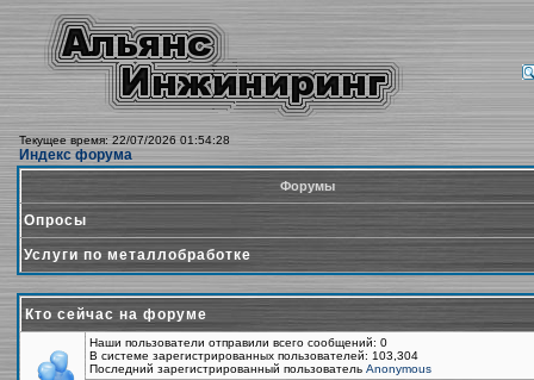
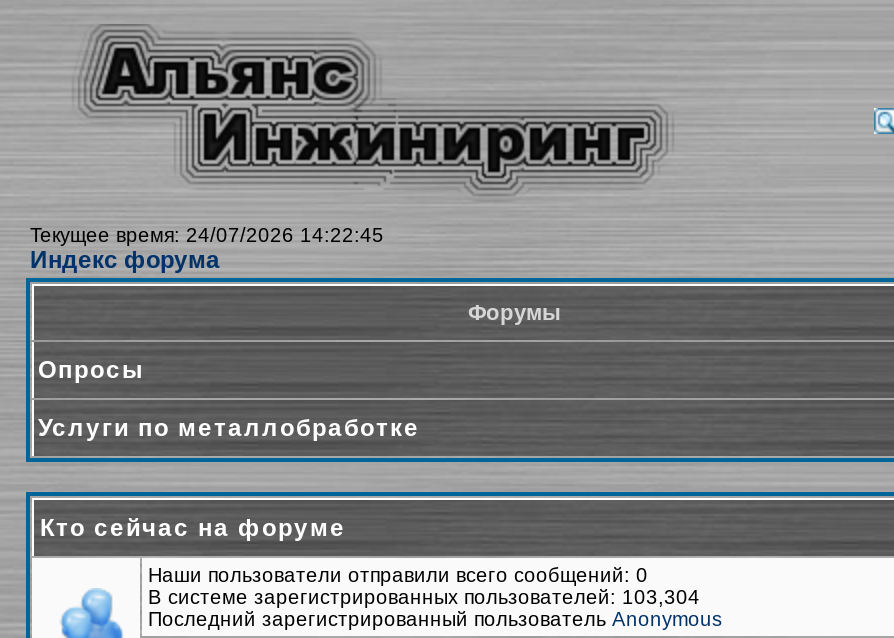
[19,133,230,147] Текущее время: 22/07/2026 01:54:28 -> [30,224,384,246] Текущее время: 24/07/2026 14:22:45

